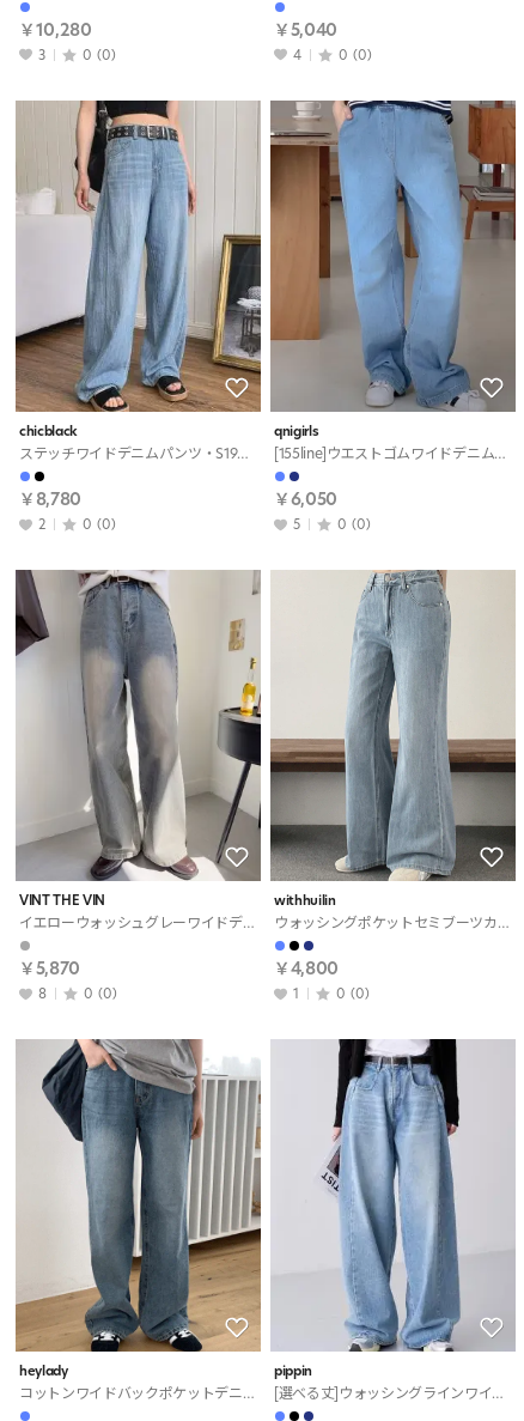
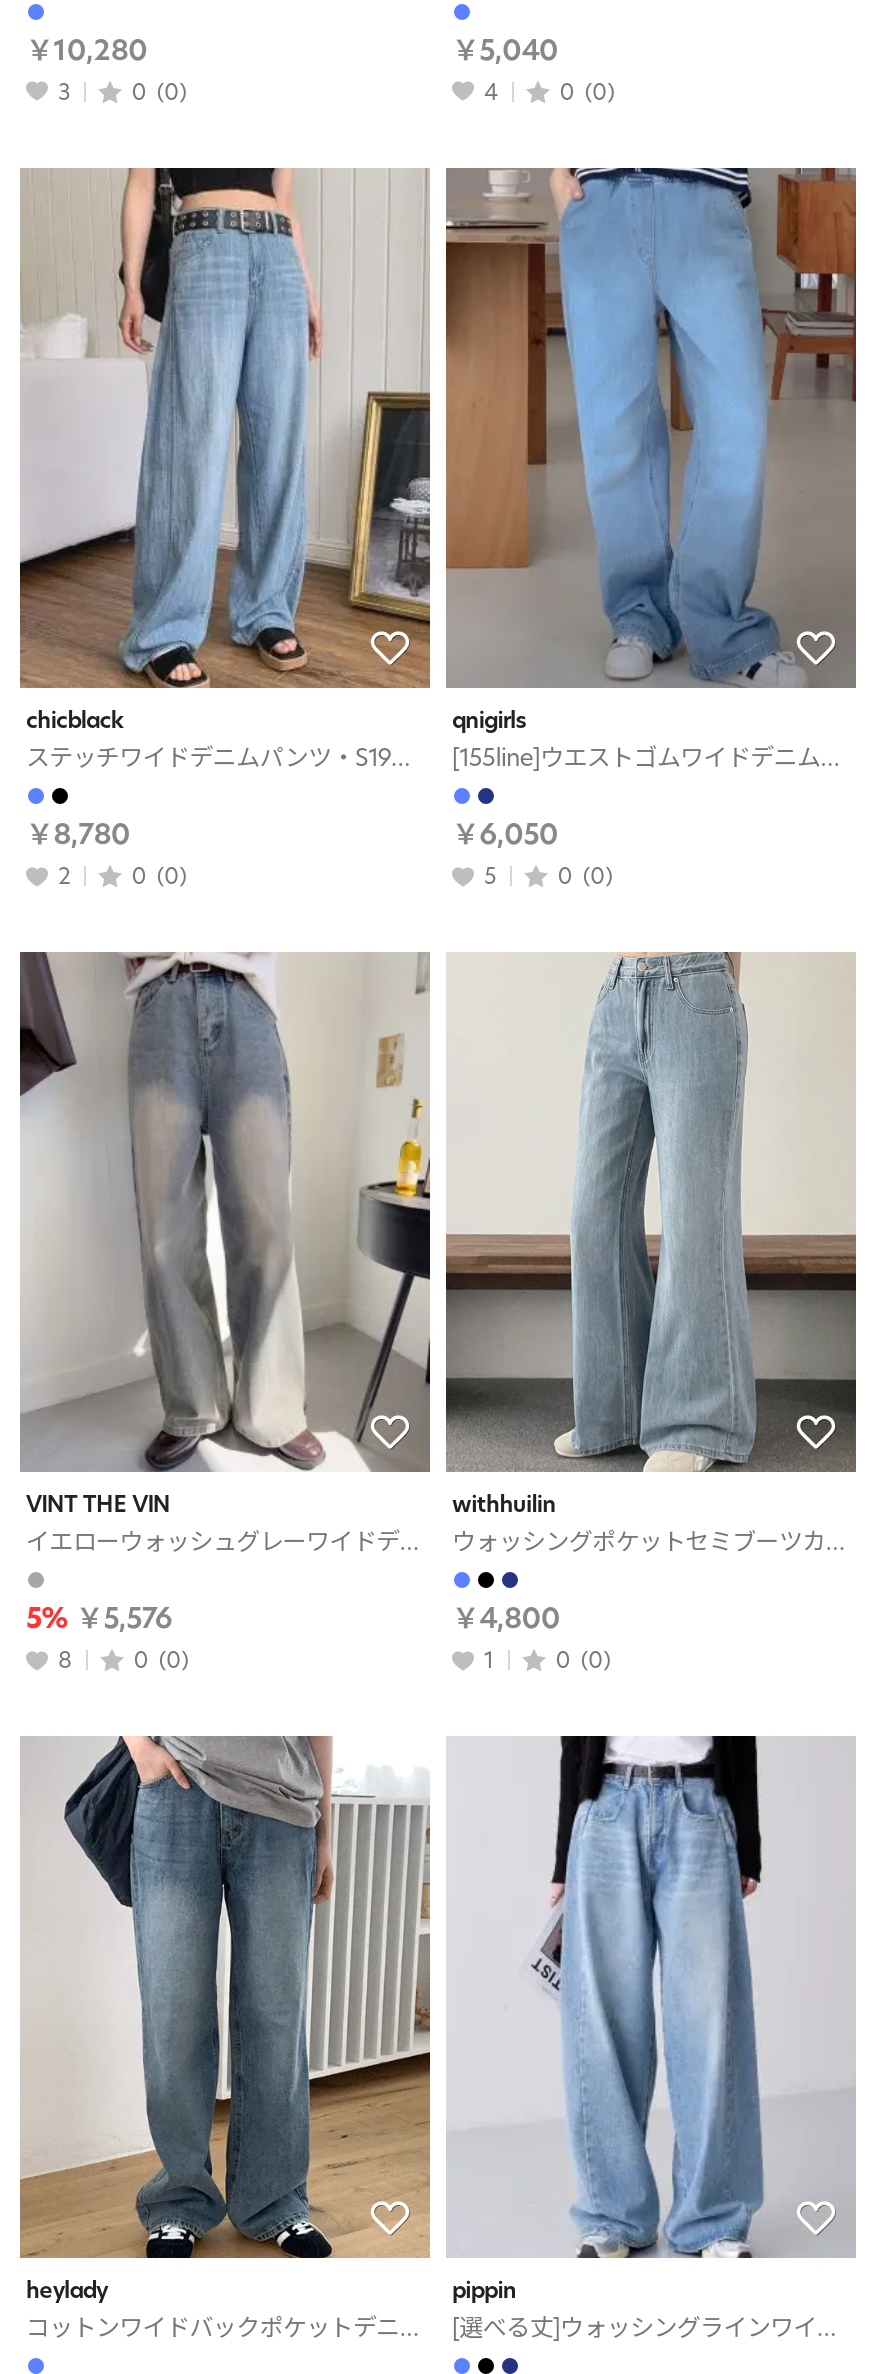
[19,957,80,981] ￥5,870 -> [26,1599,172,1639] 5% ￥5,576

